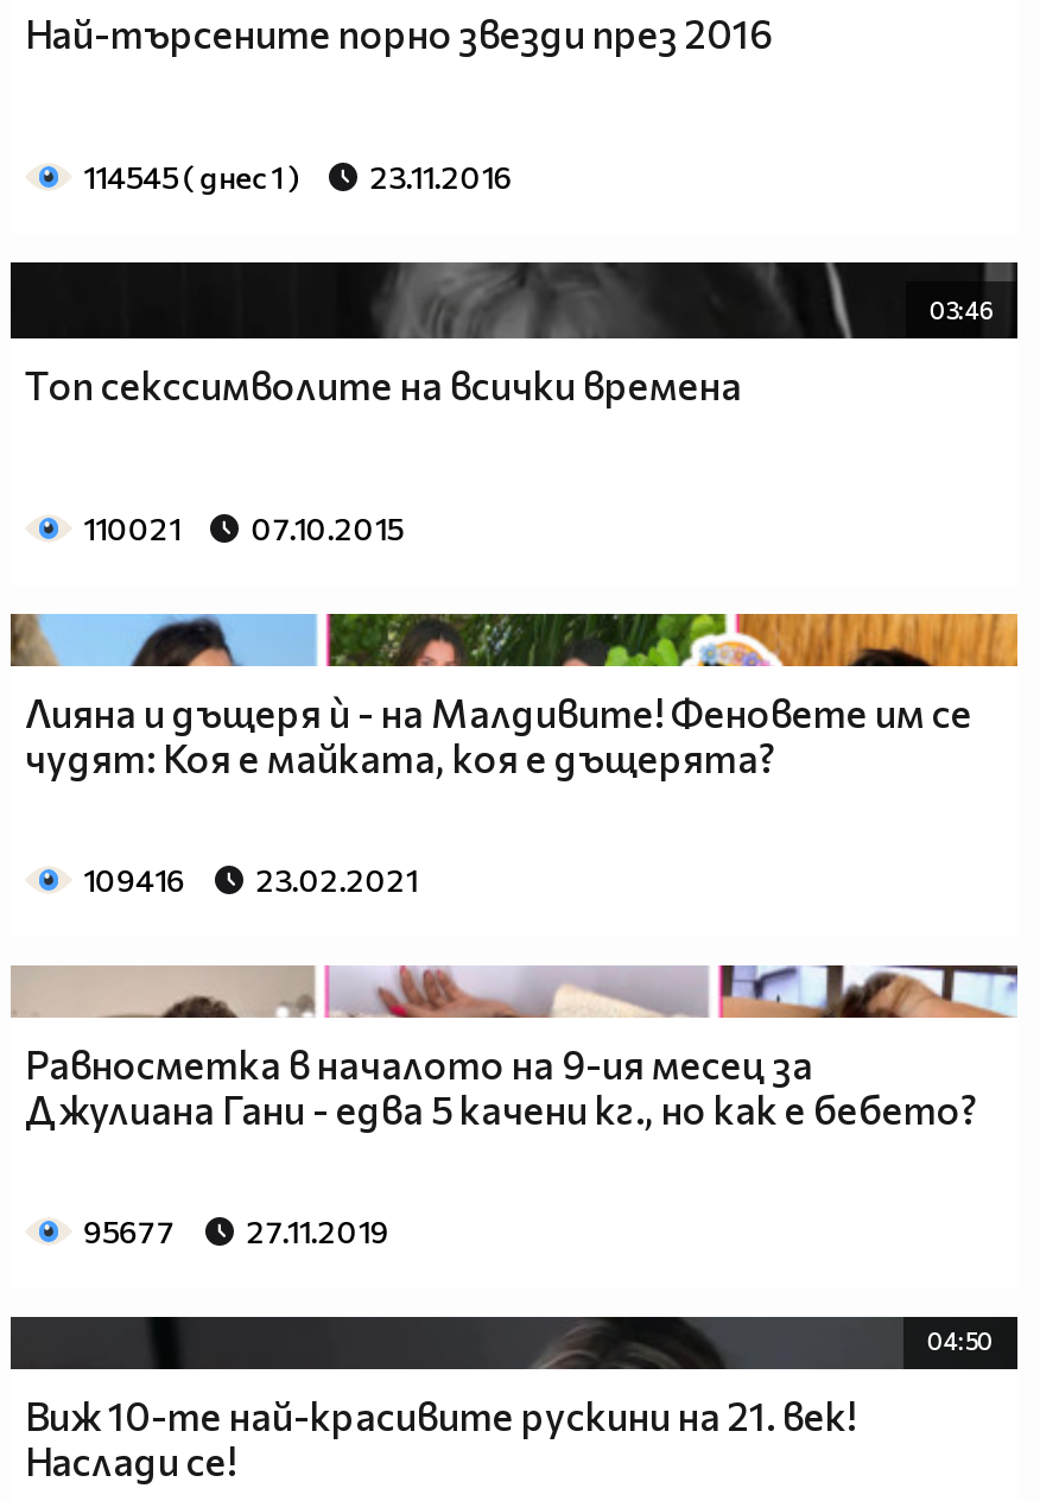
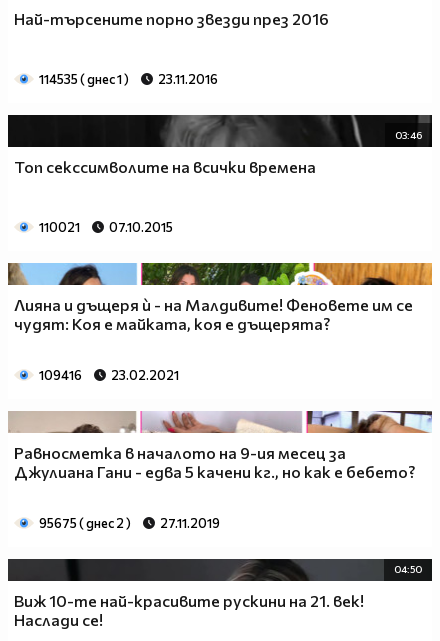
[83,159,513,197] 114545 ( днес 1 ) 23.11.2016 -> [39,71,218,87] 114535 ( днес 1 ) 23.11.2016
[83,1213,389,1251] 95677 27.11.2019 -> [39,515,220,531] 95675 ( днес 2 ) 27.11.2019

